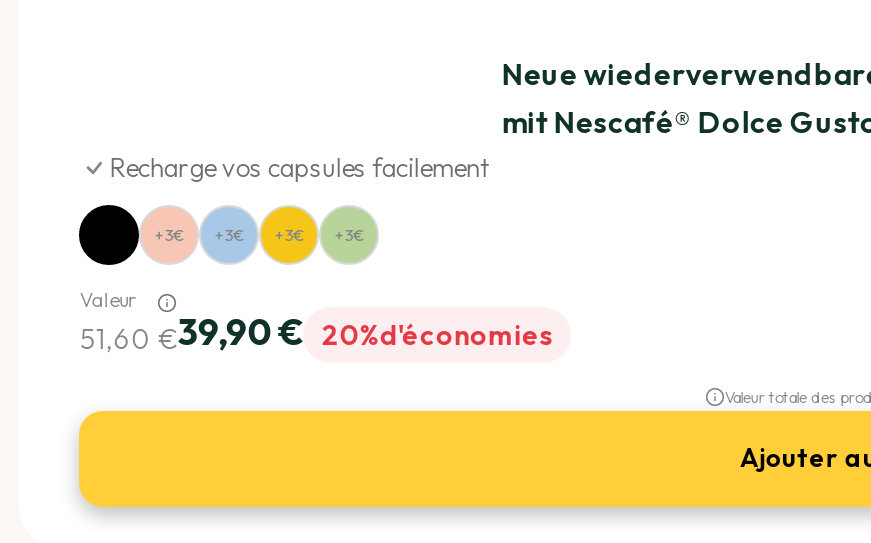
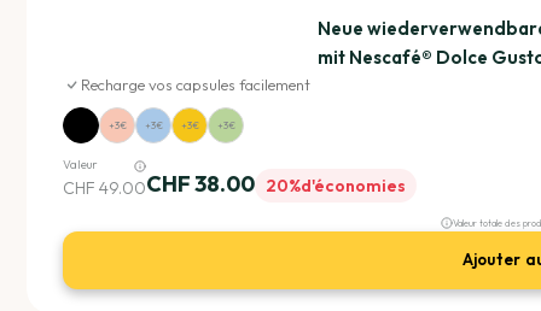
[80,309,554,356] 51,60 €39,90 € 20%d'économies -> [63,170,406,198] CHF 49.00CHF 38.00 20%d'économies

